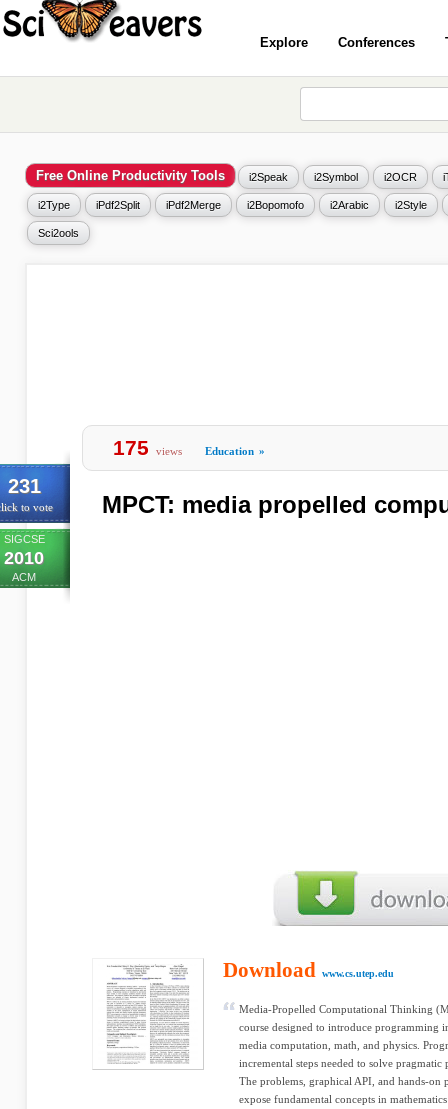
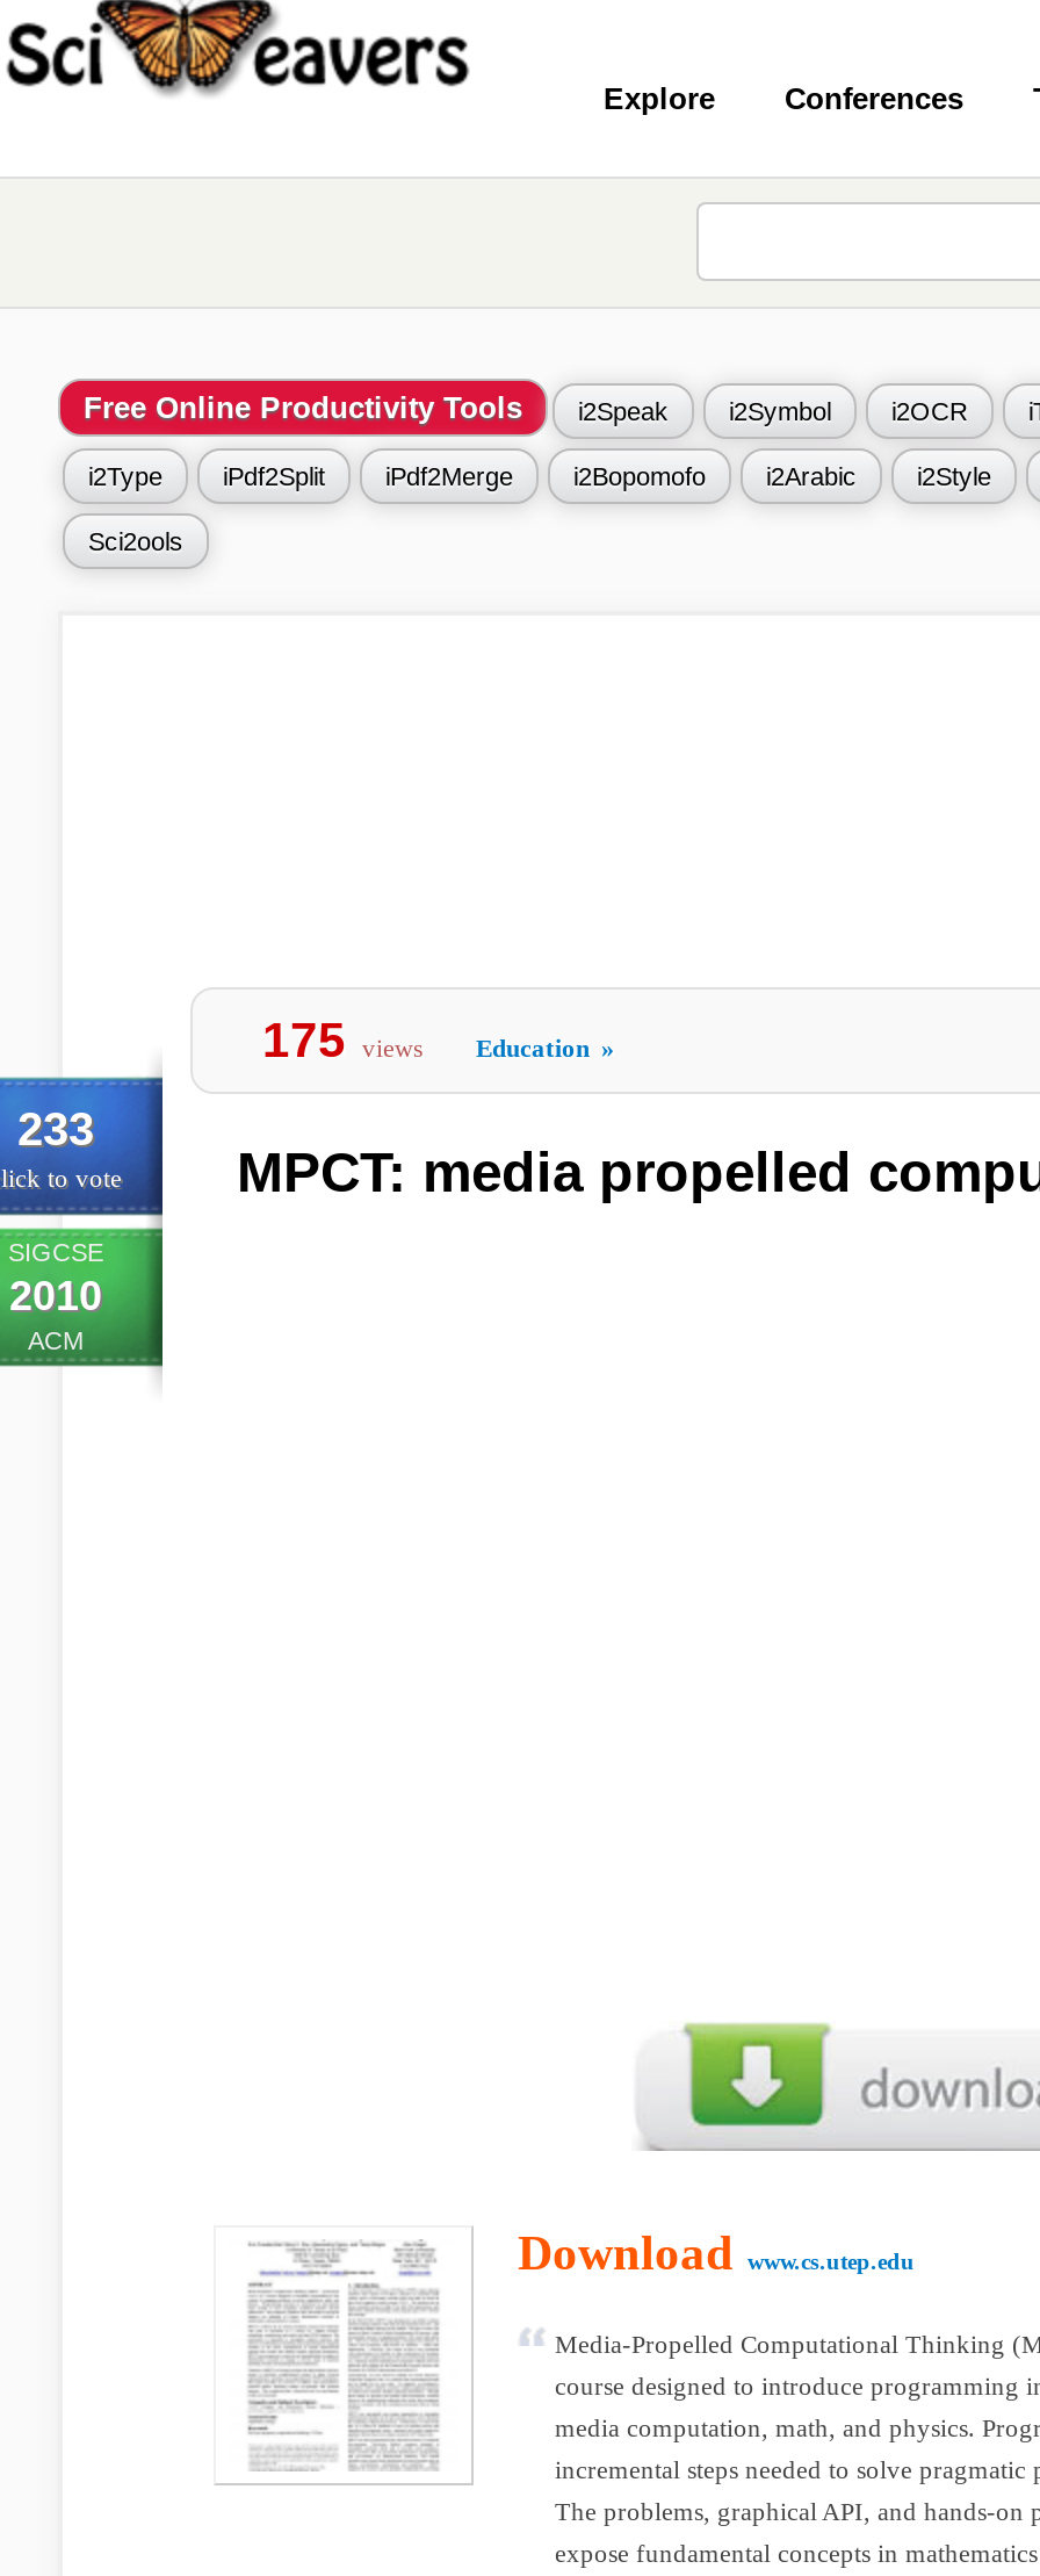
[7,475,40,497] 231 -> [17,1103,94,1154] 233

